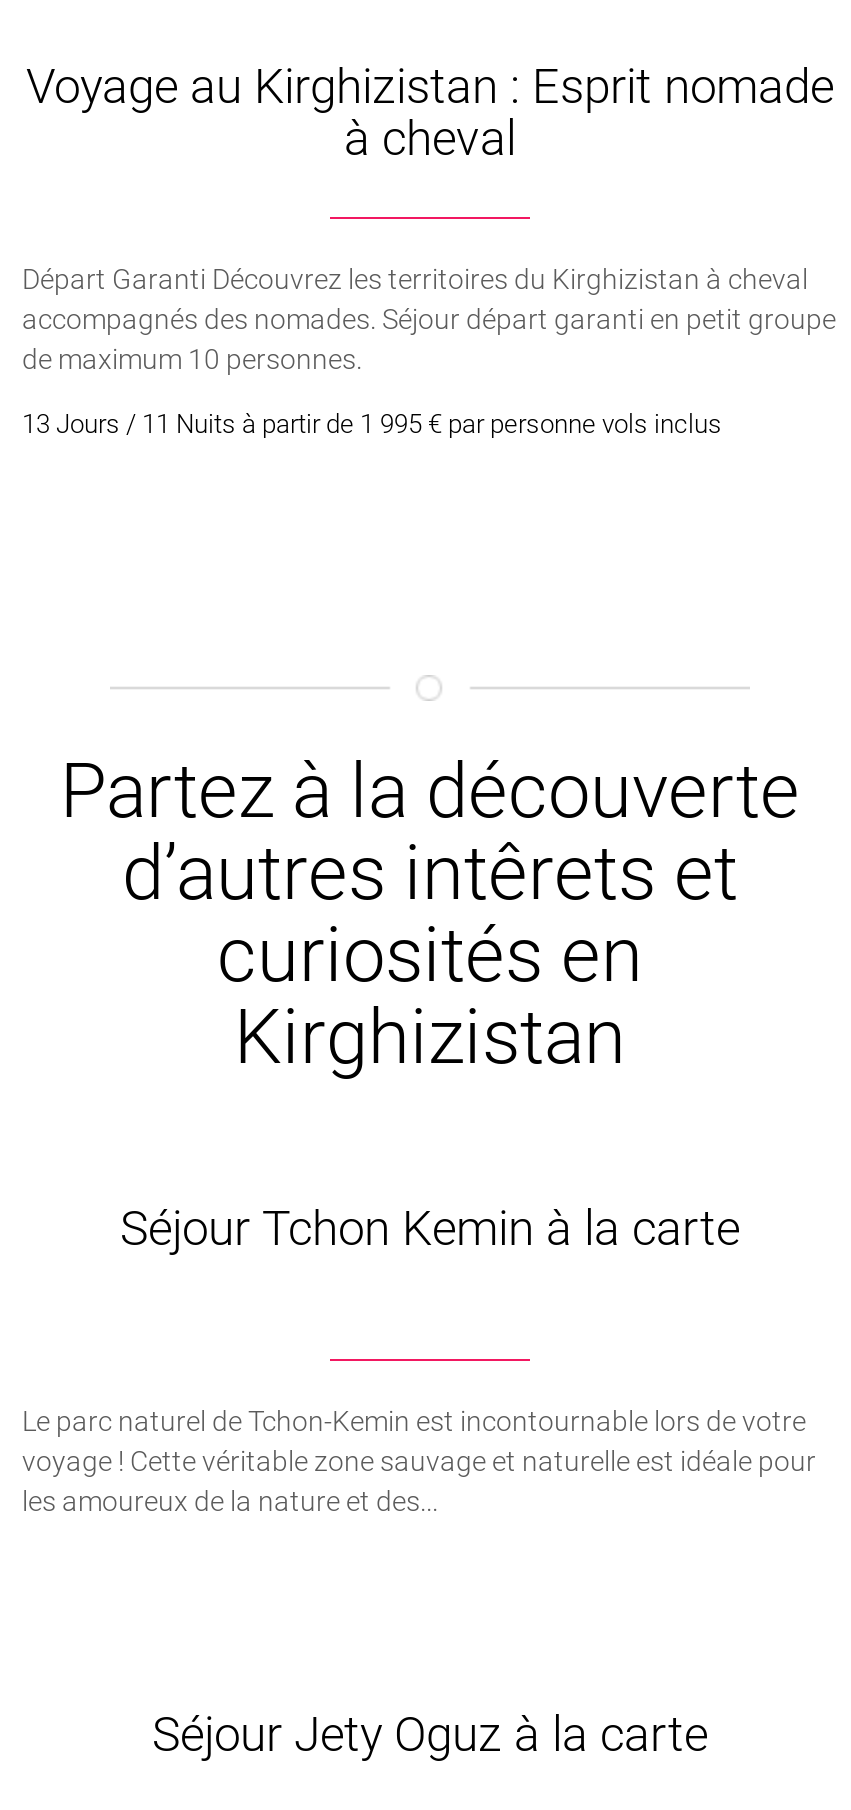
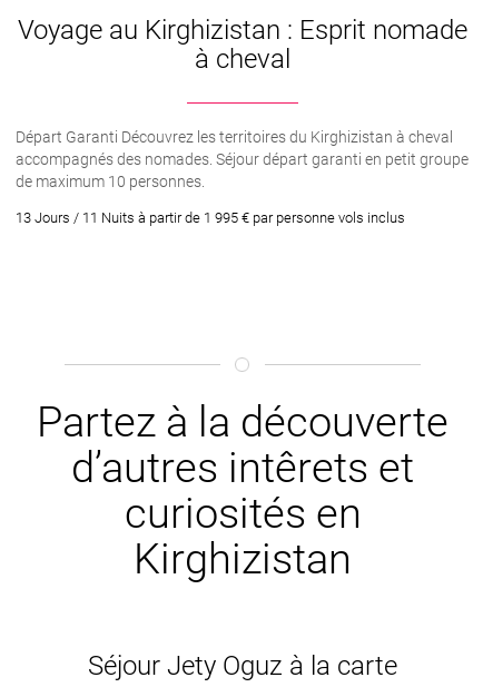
[120,1201,740,1257] Séjour Tchon Kemin à la carte -> none
[22,1405,816,1517] Le parc naturel de Tchon-Kemin est incontournable lors de votre | voyage ! Cette véritable zone sauvage et naturelle est idéale pour | les amoureux de la nature et des... -> none

